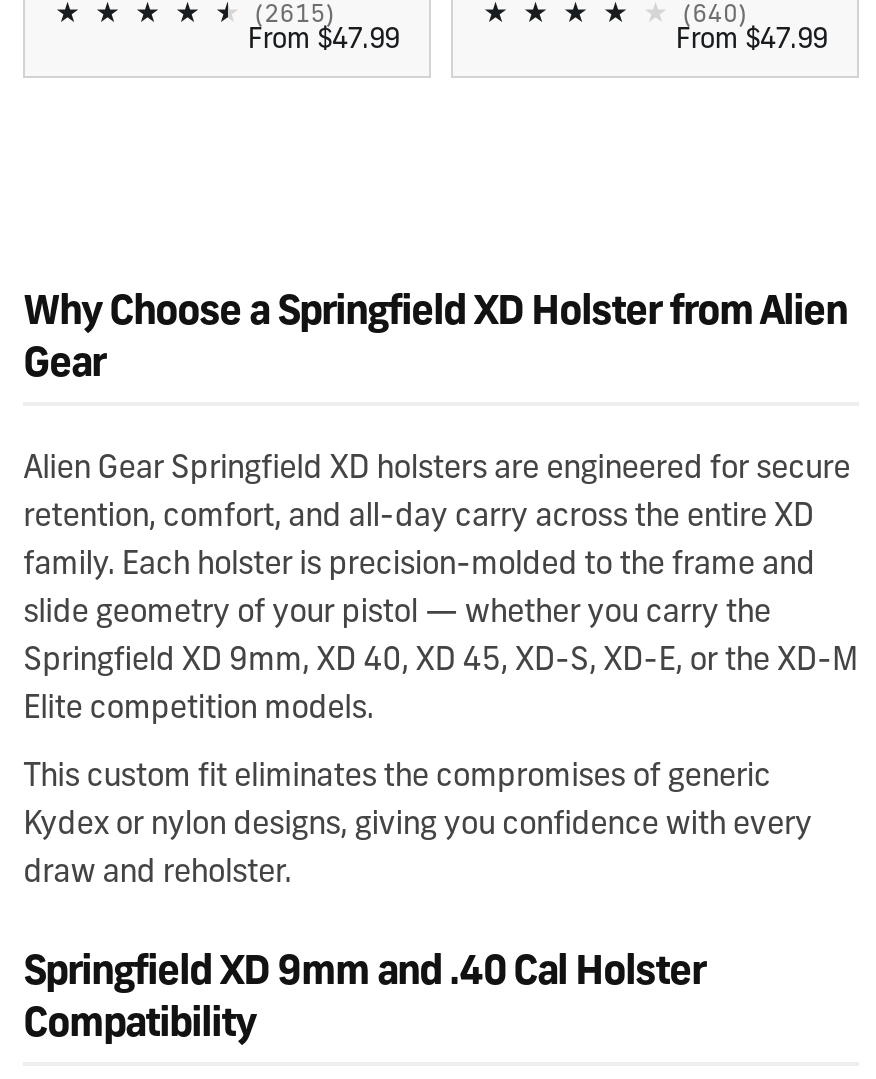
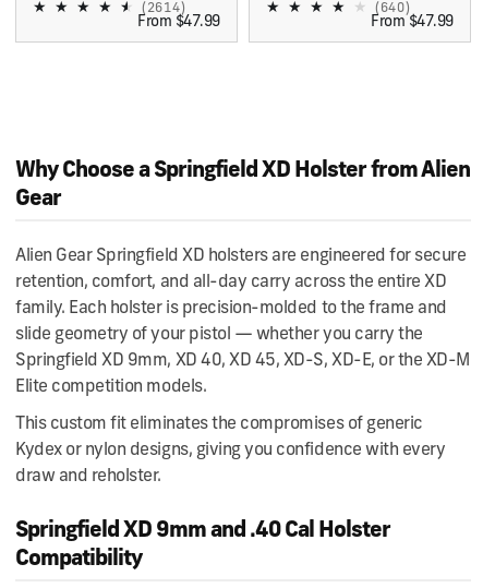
[255,4,335,28] (2615) -> [142,2,186,15] (2614)

